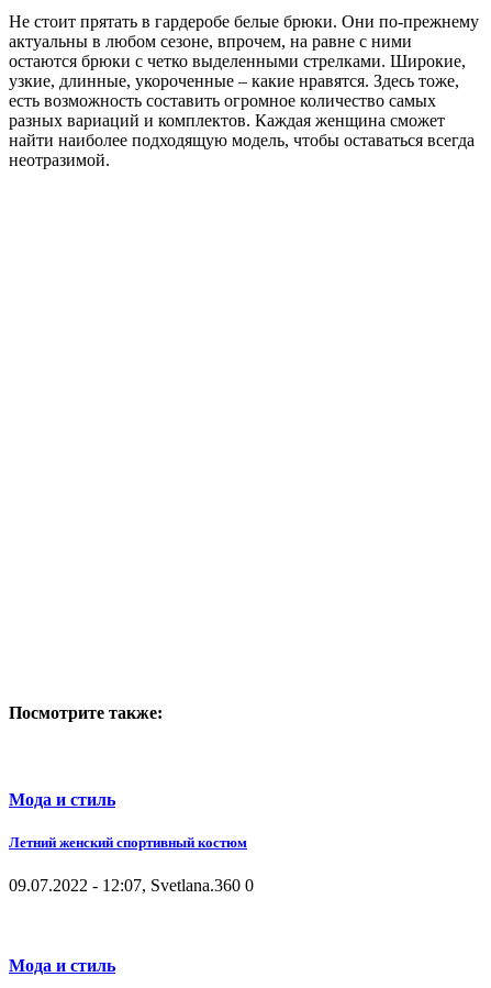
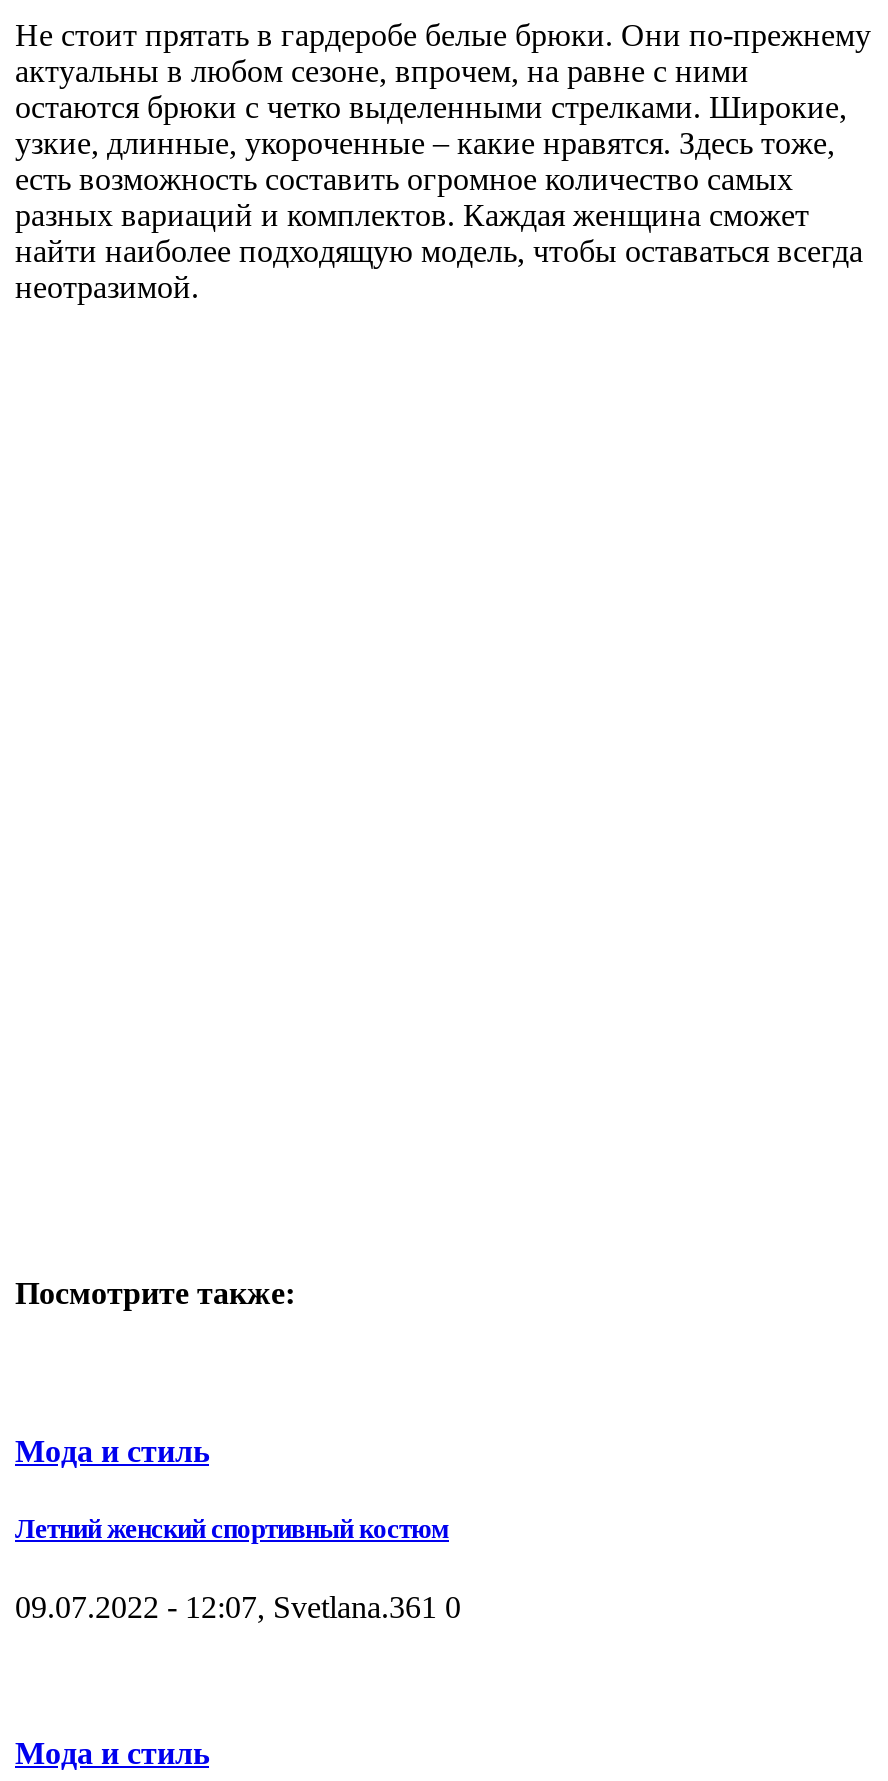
[9,876,254,894] 09.07.2022 - 12:07, Svetlana.360 0 -> [15,1590,461,1624] 09.07.2022 - 12:07, Svetlana.361 0

